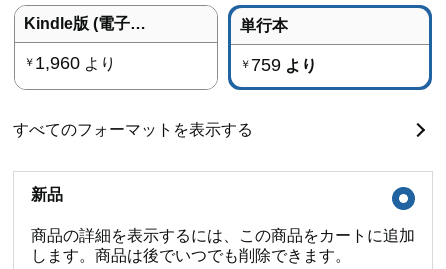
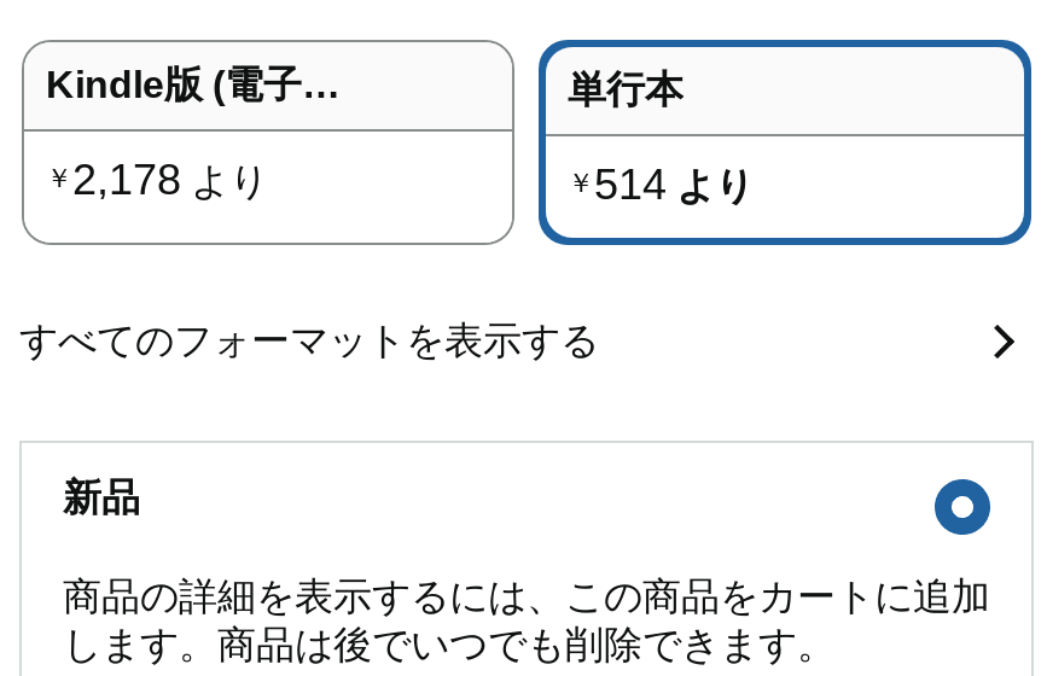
[24,53,116,73] ￥1,960より -> [46,156,268,204] ￥2,178より
[240,55,317,75] ￥759より -> [568,161,754,209] ￥514より

